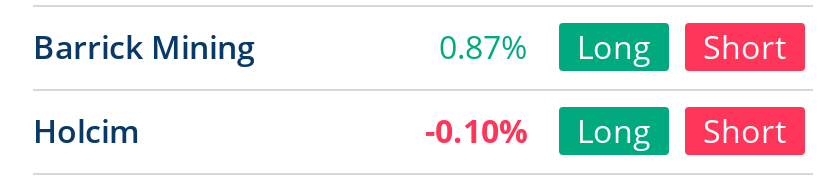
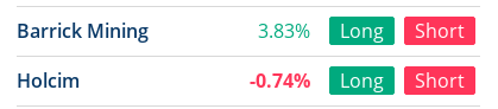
[439,25,787,69] 0.87% Long Short -> [258,18,465,44] 3.83% Long Short
[425,109,787,153] -0.10% Long Short -> [250,68,465,94] -0.74% Long Short

